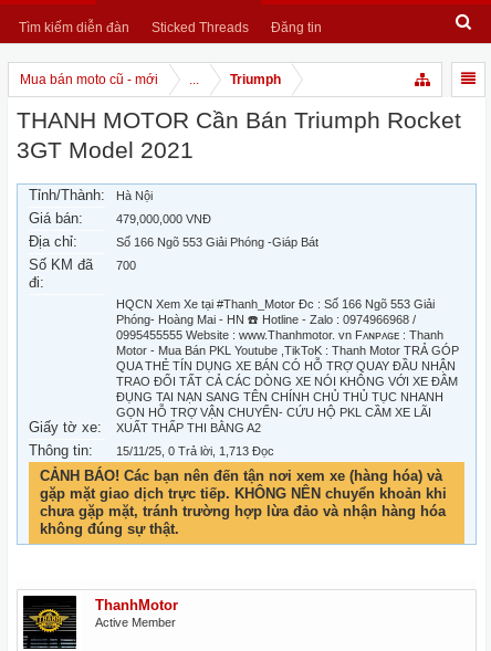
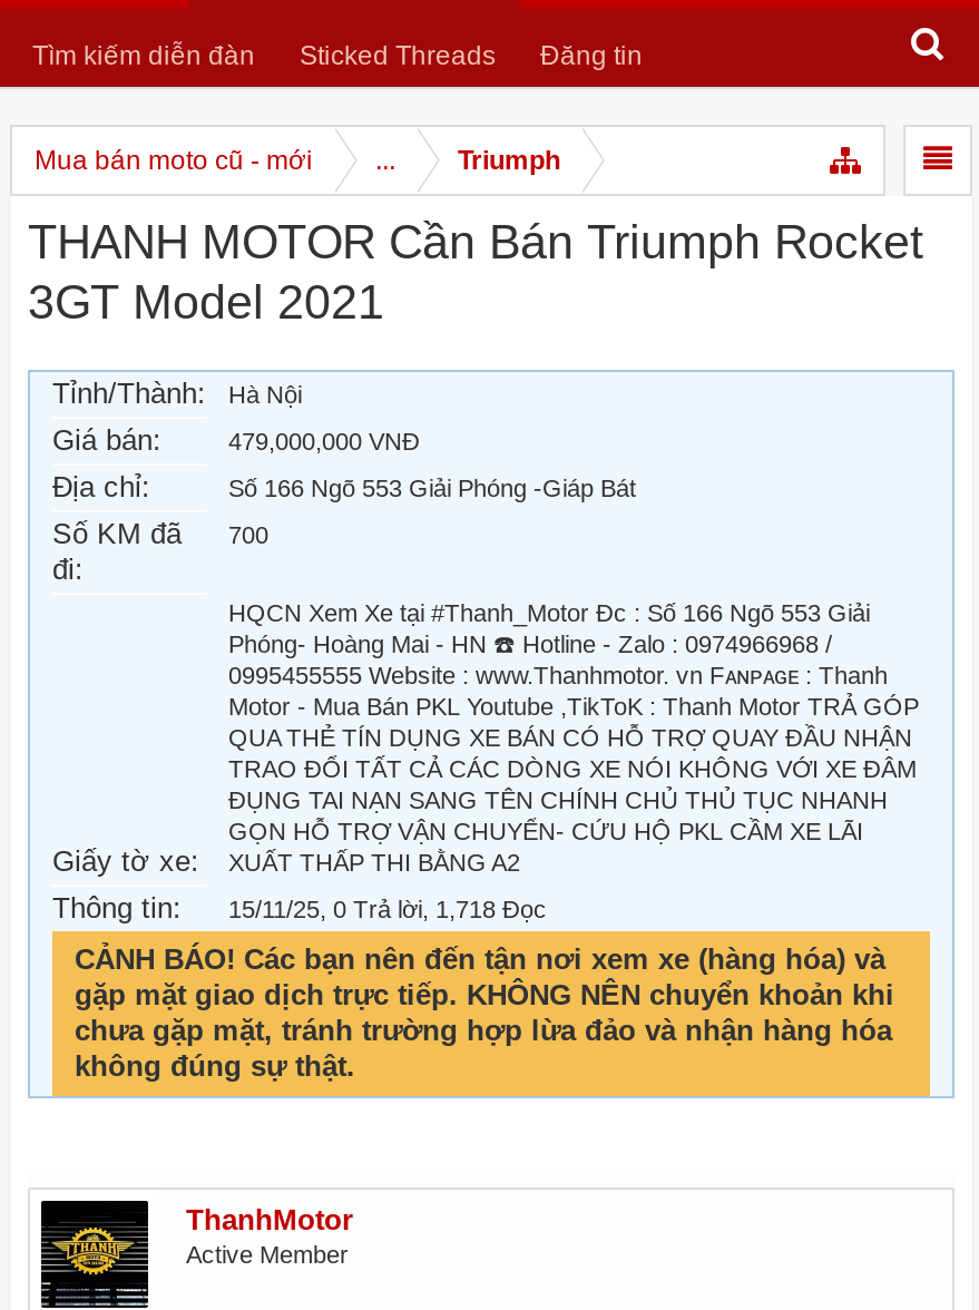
[29,442,274,459] Thông tin: 15/11/25, 0 Trả lời, 1,713 Đọc -> [52,891,547,925] Thông tin: 15/11/25, 0 Trả lời, 1,718 Đọc

